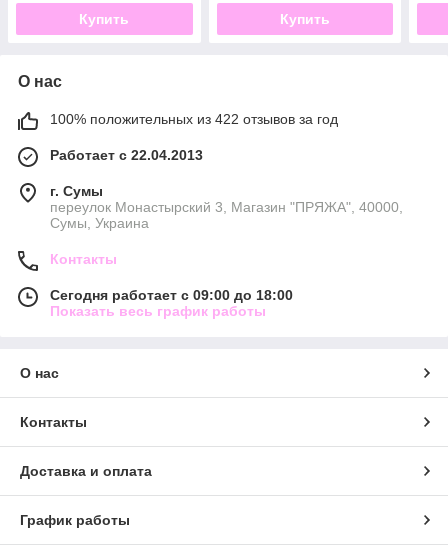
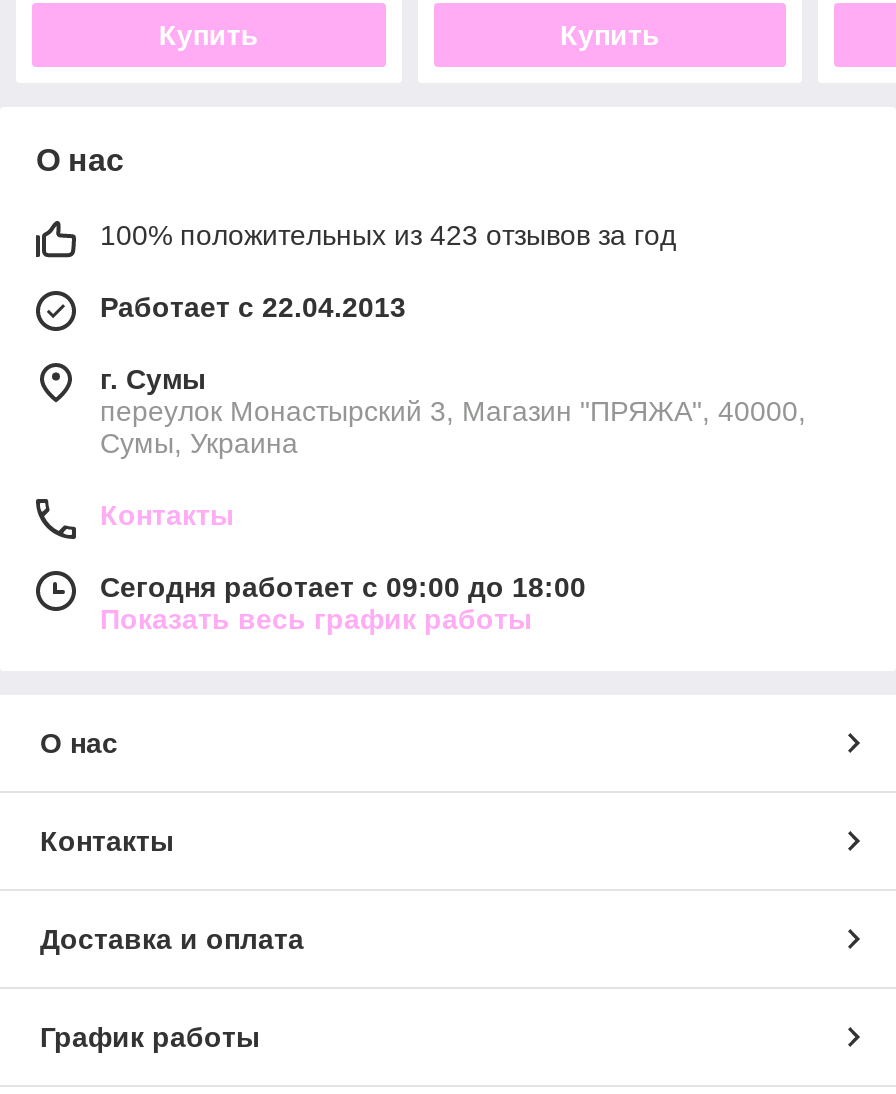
[50,111,338,127] 100% положительных из 422 отзывов за год -> [100,219,676,251] 100% положительных из 423 отзывов за год

